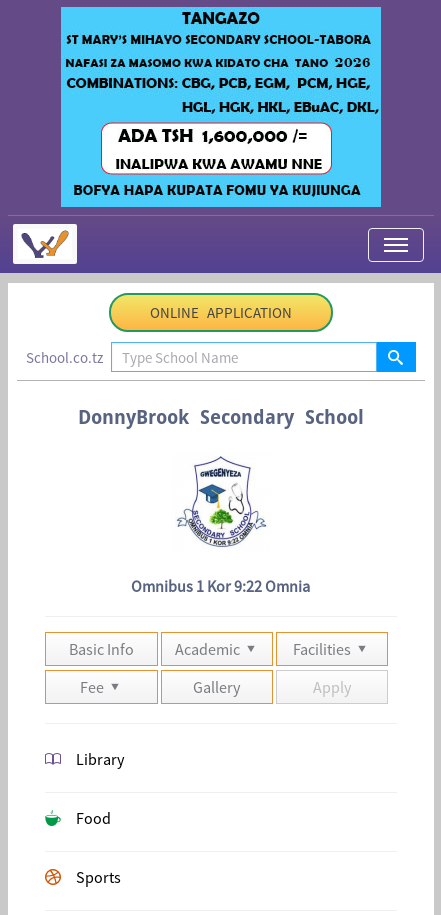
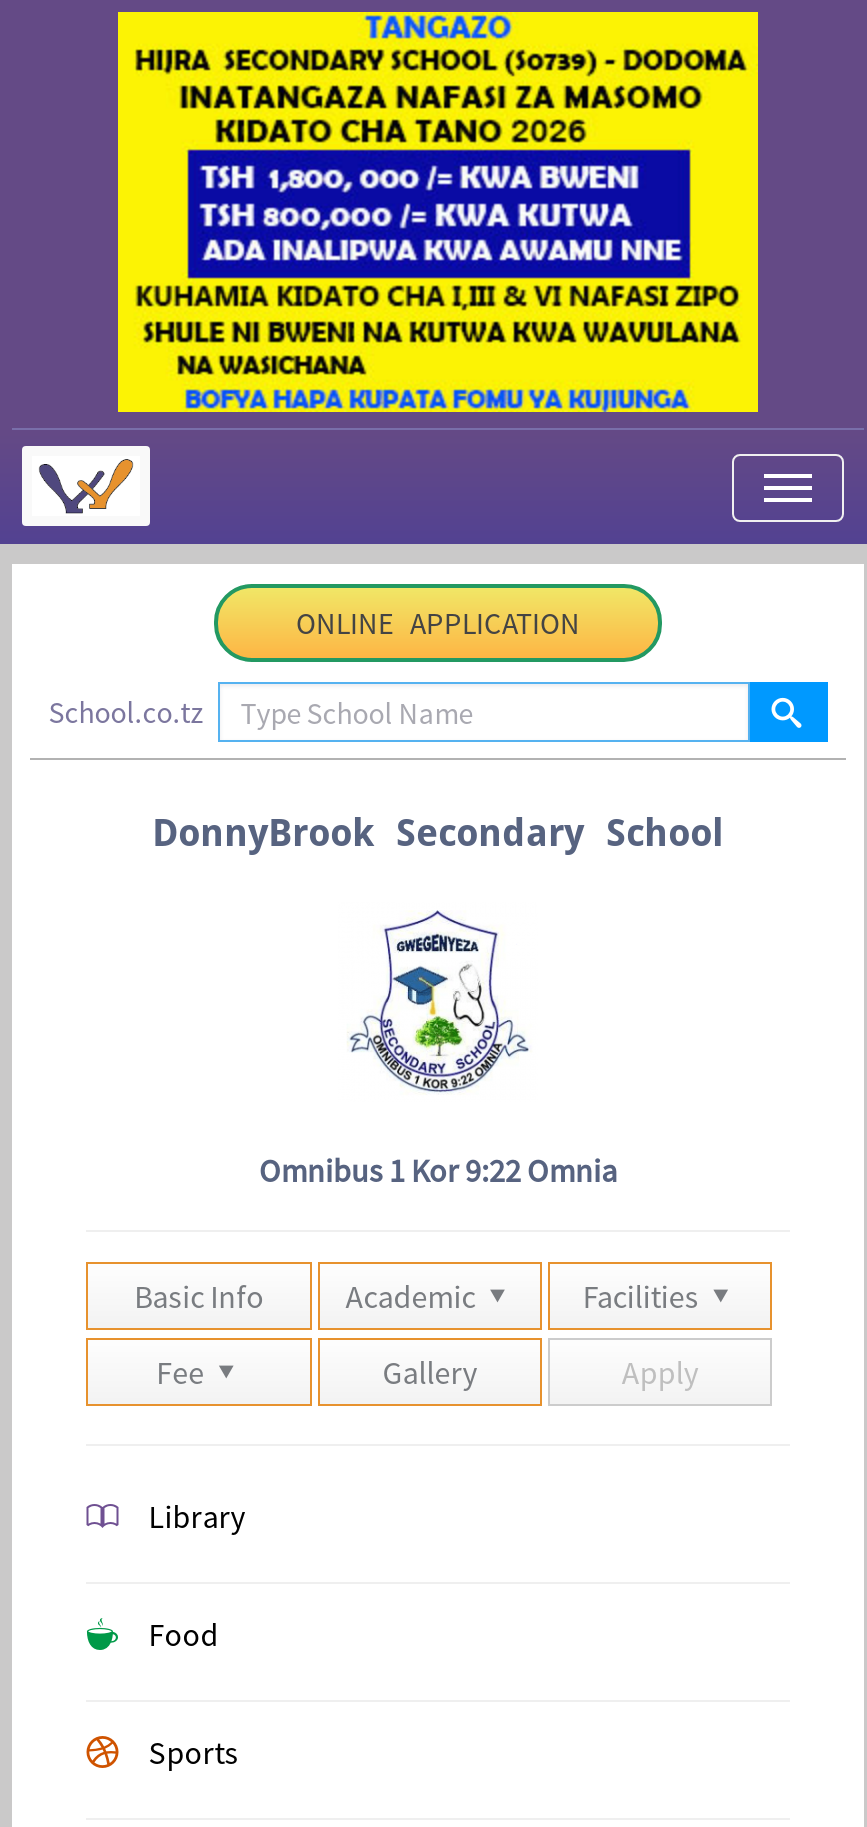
[60,6,382,208] [image] -> [116,10,760,414] [image]

